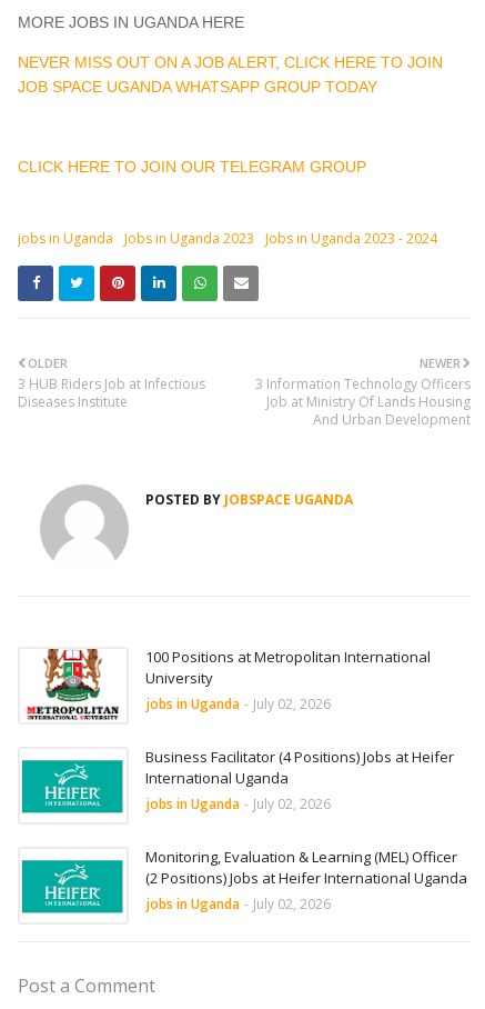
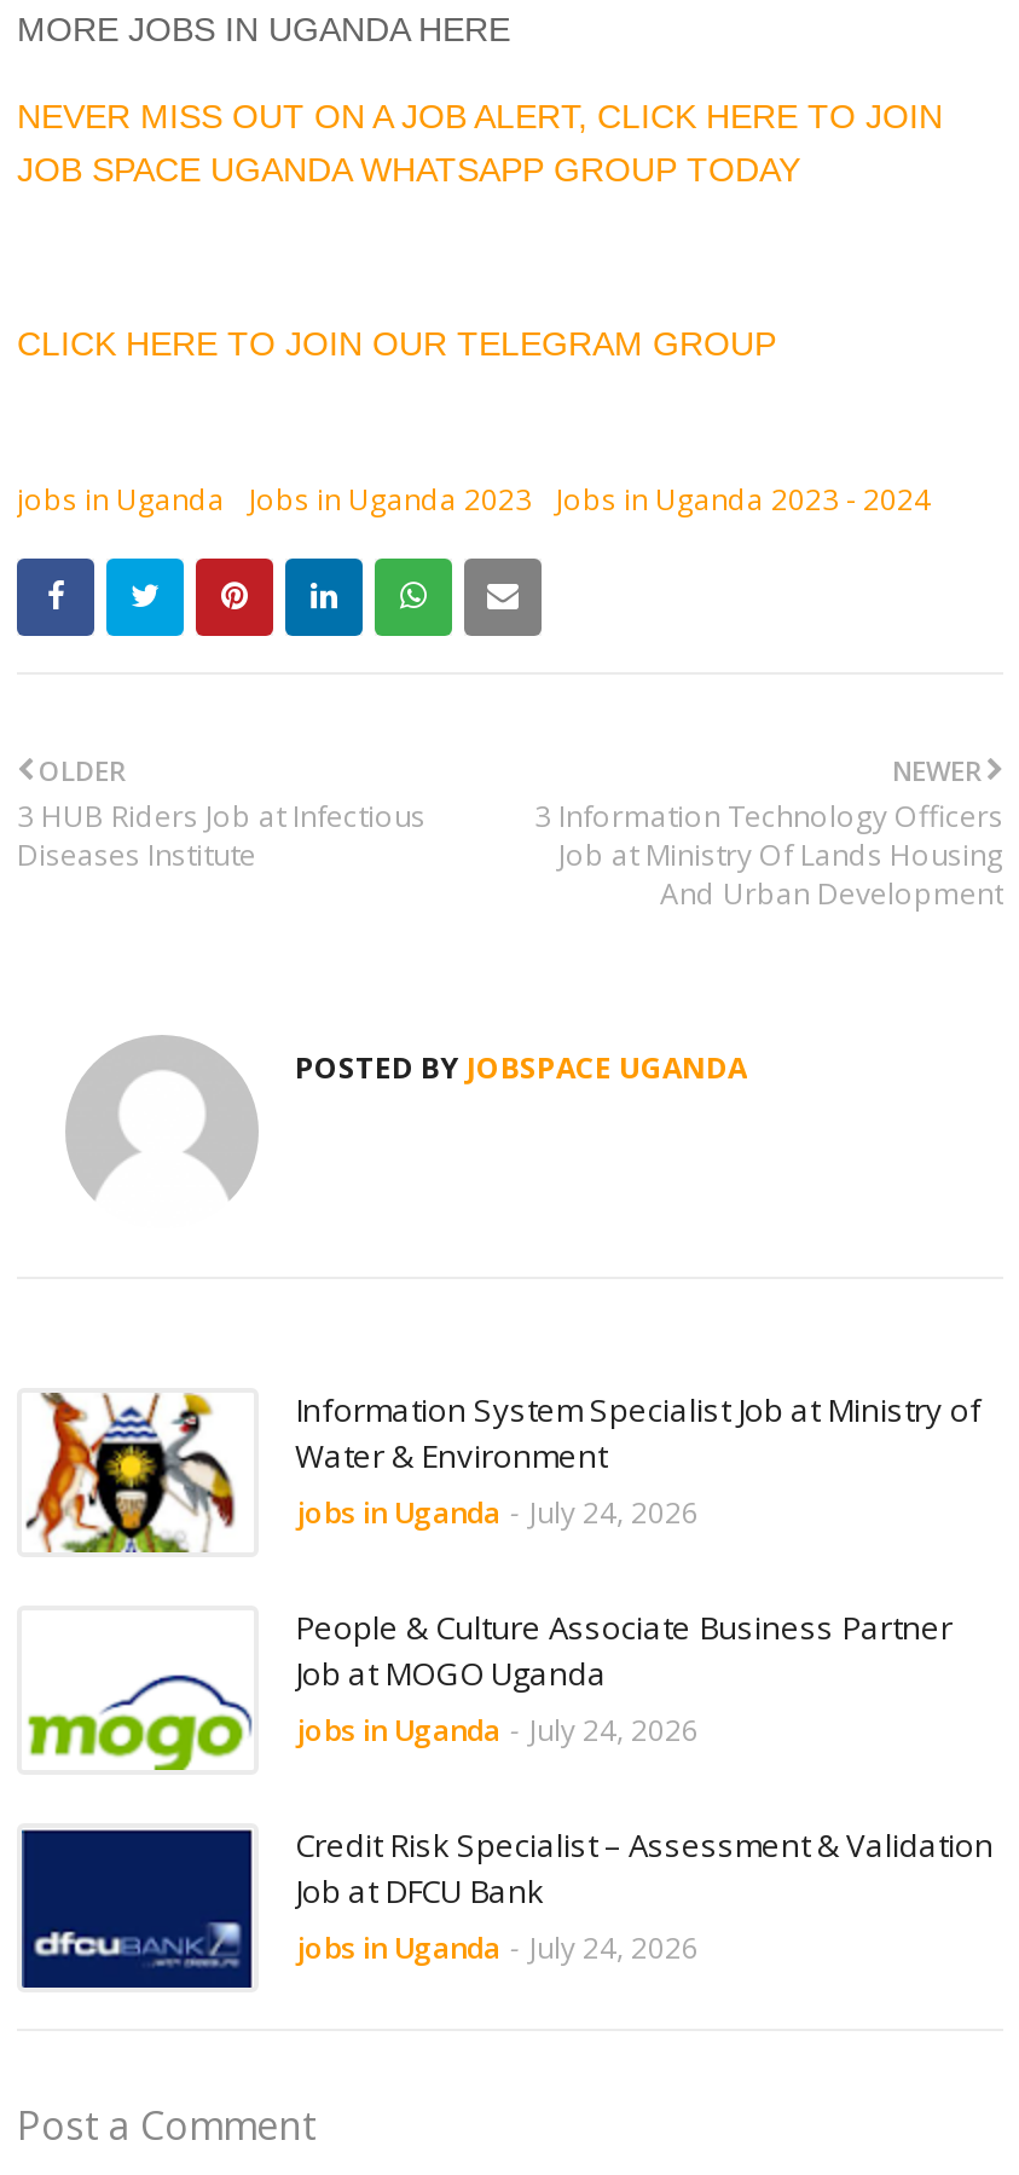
[22,647,431,722] [image] | 100 Positions at Metropolitan International | University | jobs in Uganda - July 02, 2026 -> [24,1389,982,1555] [image] | Information System Specialist Job at Ministry of | Water & Environment | jobs in Uganda - July 24, 2026
[21,747,454,822] [image] | Business Facilitator (4 Positions) Jobs at Heifer | International Uganda | jobs in Uganda - July 02, 2026 -> [27,1606,953,1772] [image] | People & Culture Associate Business Partner | Job at MOGO Uganda | jobs in Uganda - July 24, 2026
[20,847,467,922] [image] | Monitoring, Evaluation & Learning (MEL) Officer | (2 Positions) Jobs at Heifer International Uganda | jobs in Uganda - July 02, 2026 -> [19,1824,994,1990] [image] | Credit Risk Specialist – Assessment & Validation | Job at DFCU Bank | jobs in Uganda - July 24, 2026

